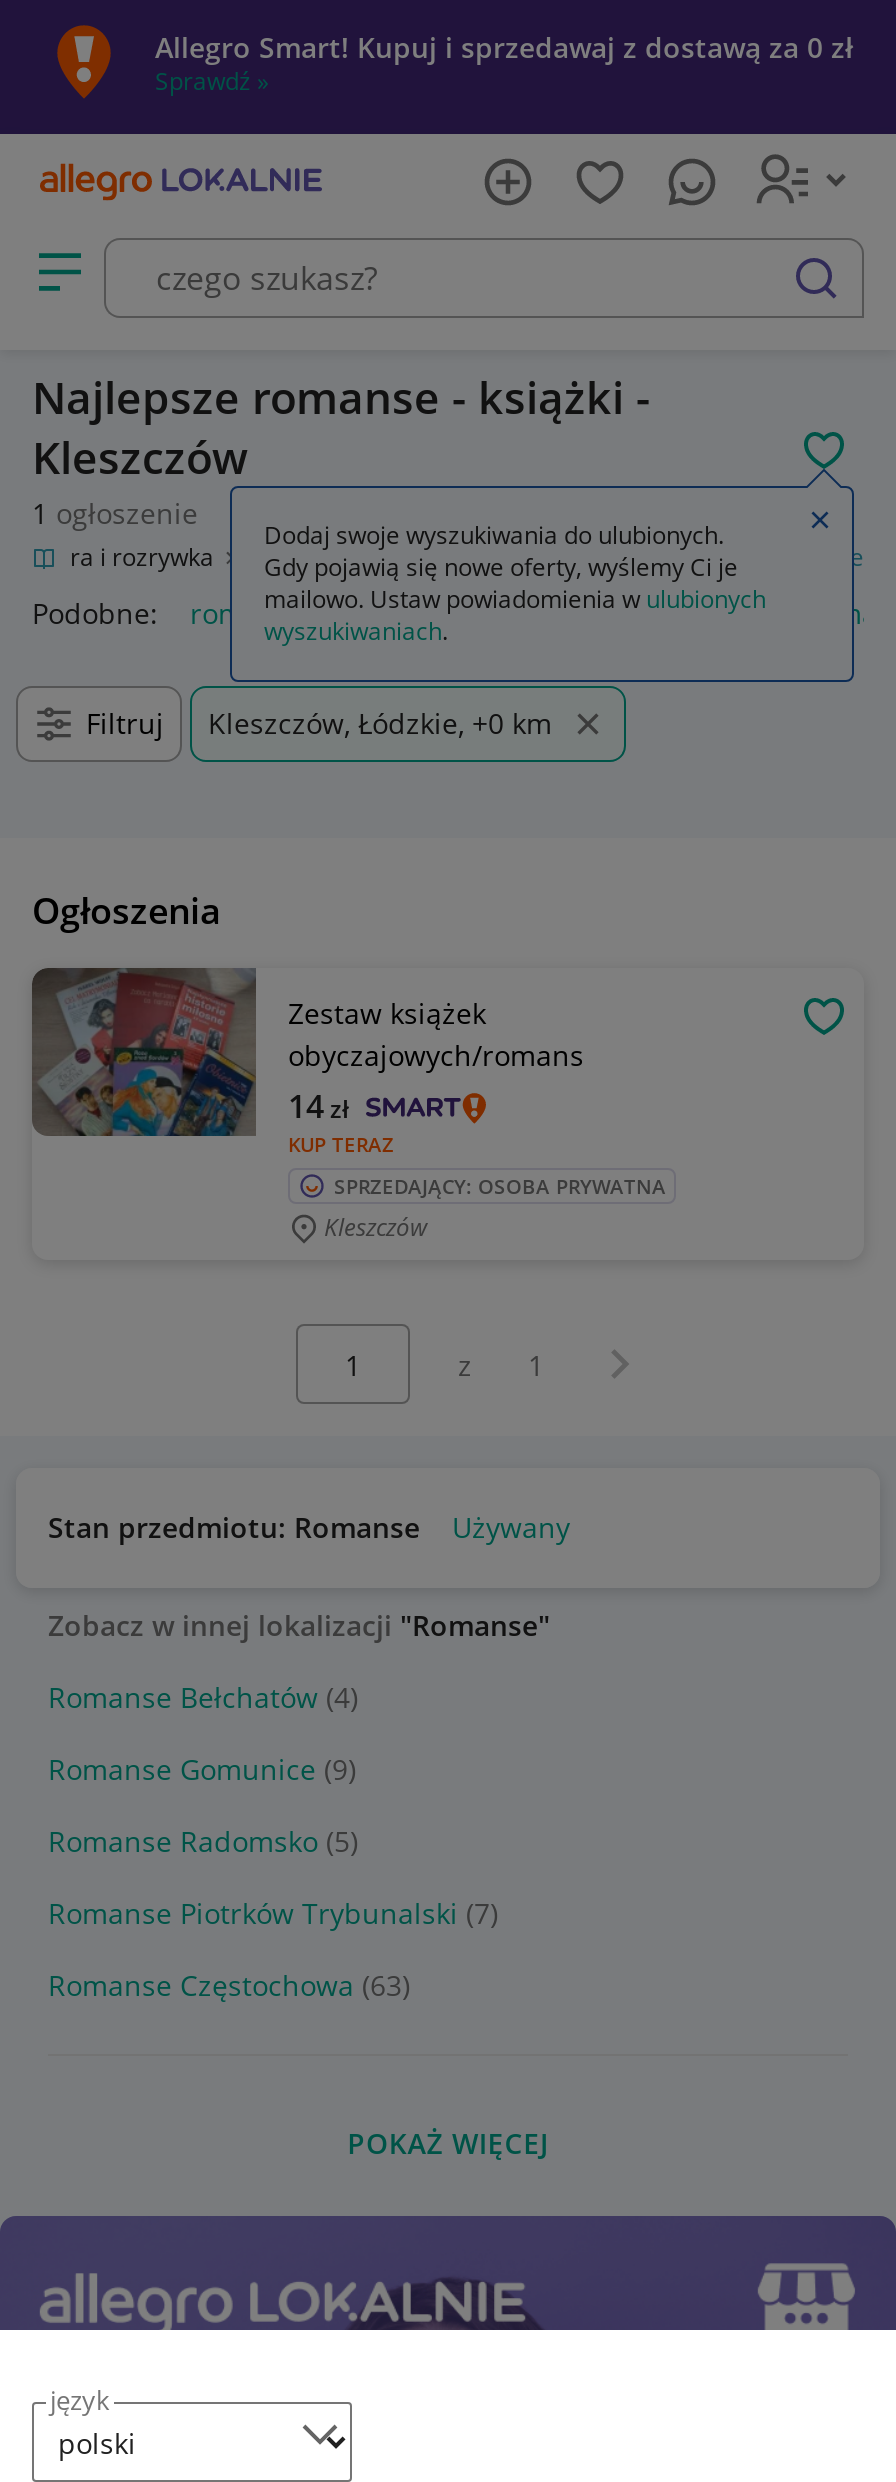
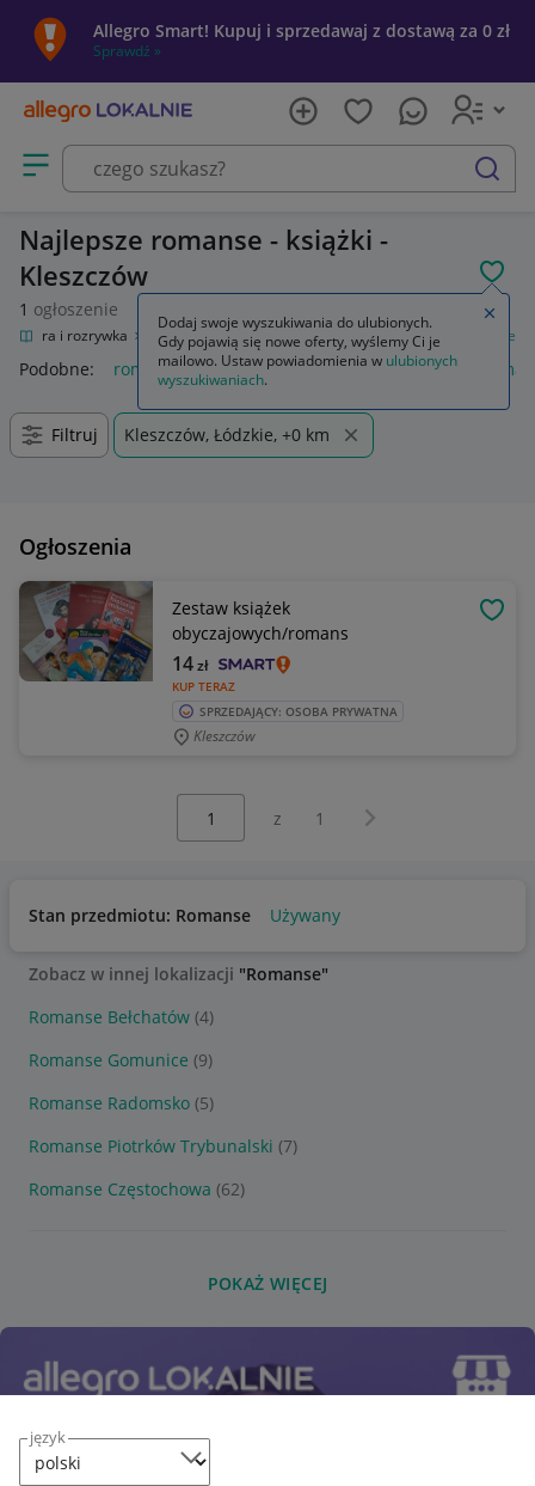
[48,1966,410,2004] Romanse Częstochowa (63) -> [29,1178,245,1200] Romanse Częstochowa (62)

